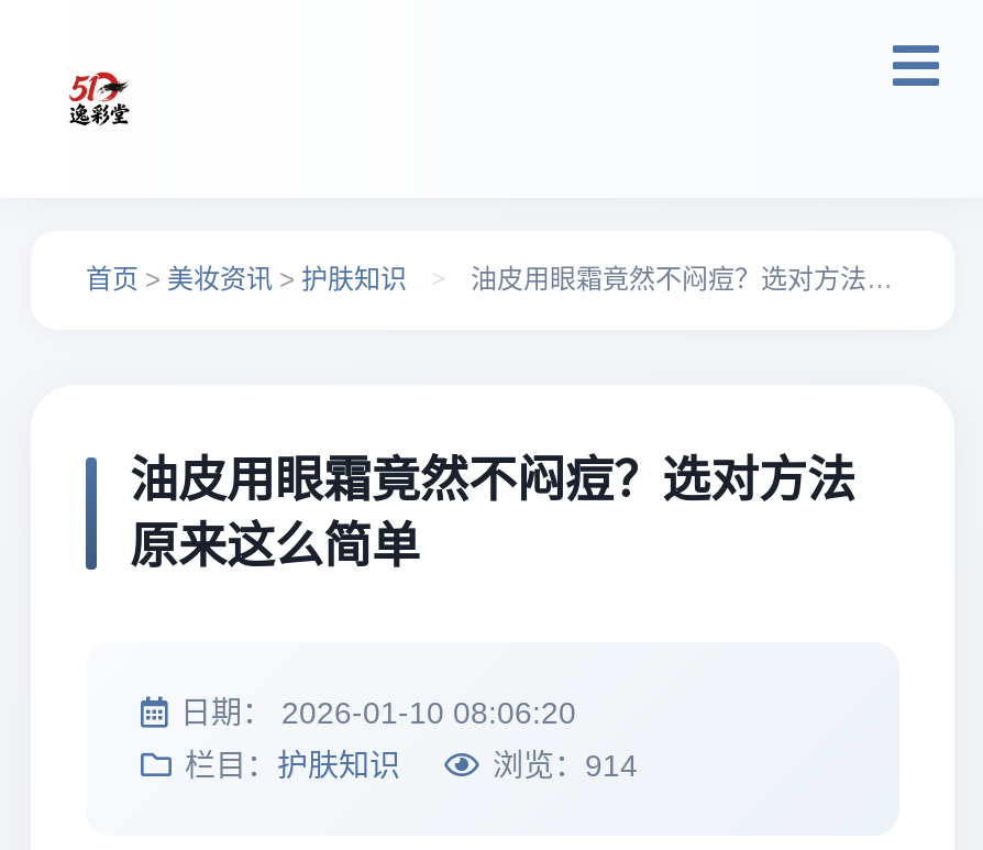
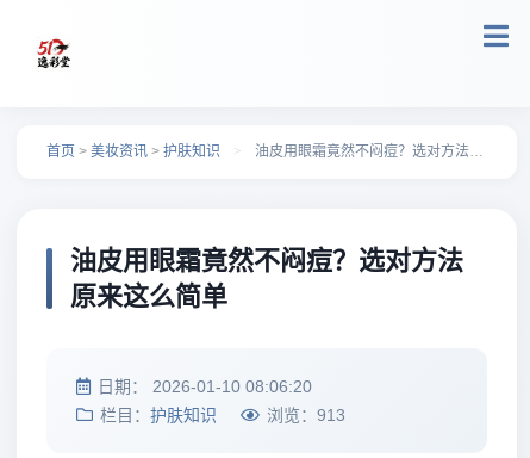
[493,749,638,784] 浏览：914 -> [267,406,345,425] 浏览：913

